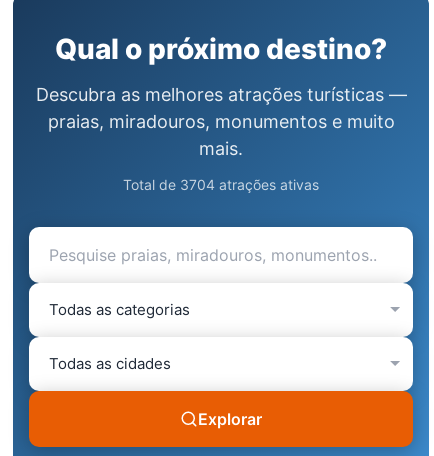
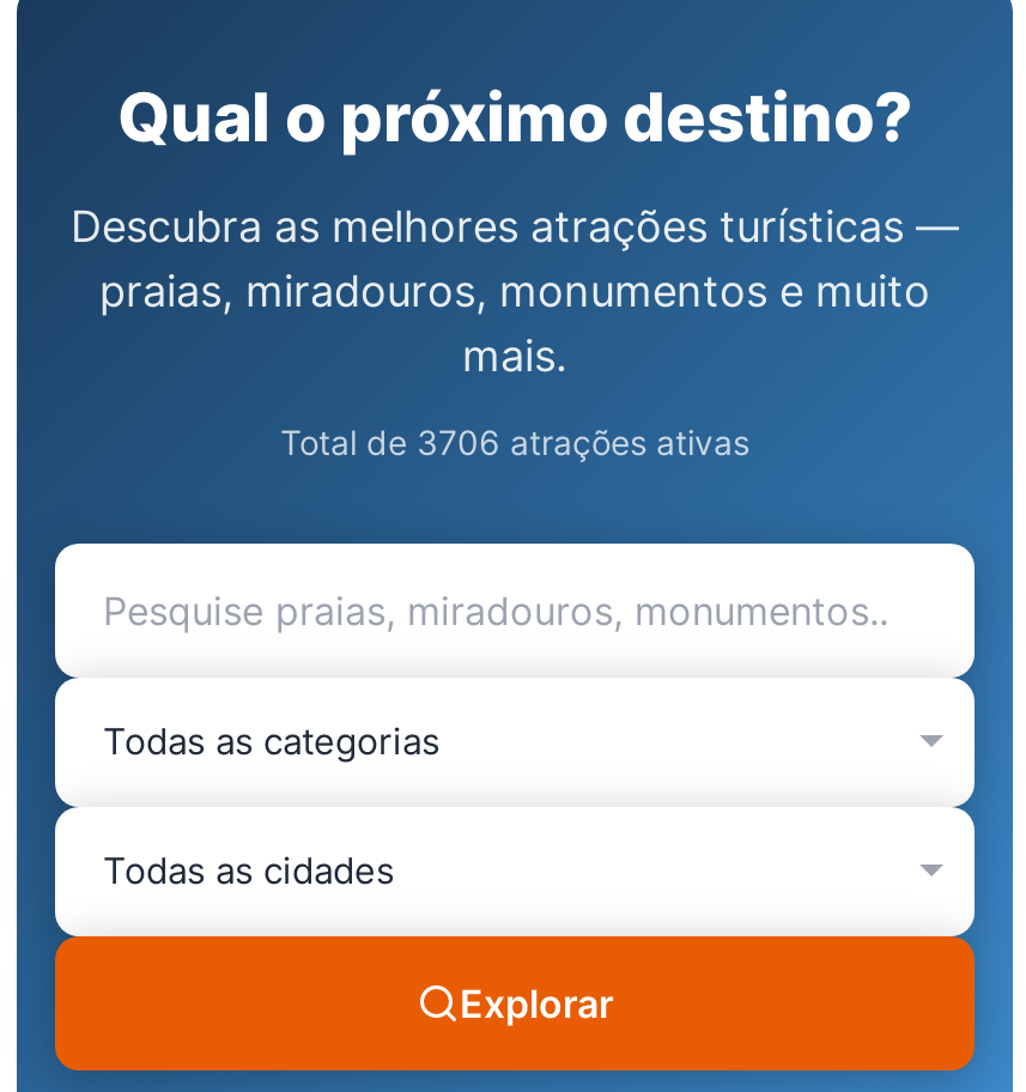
[123,176,319,193] Total de 3704 atrações ativas -> [280,422,749,463] Total de 3706 atrações ativas

